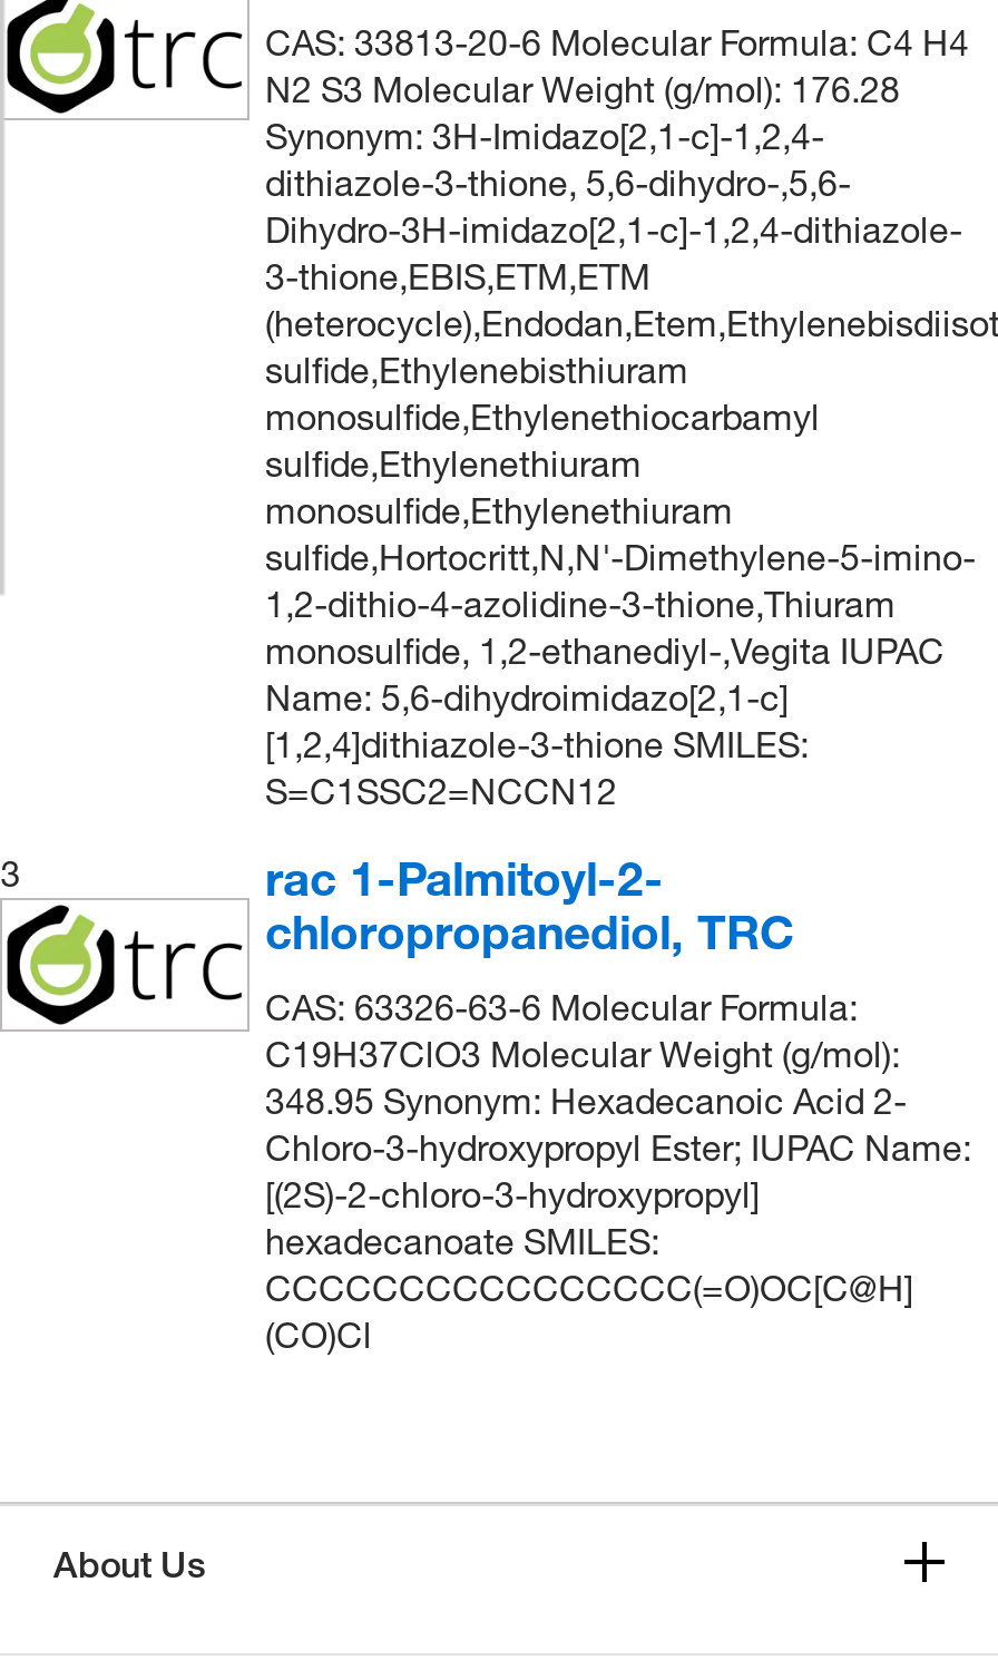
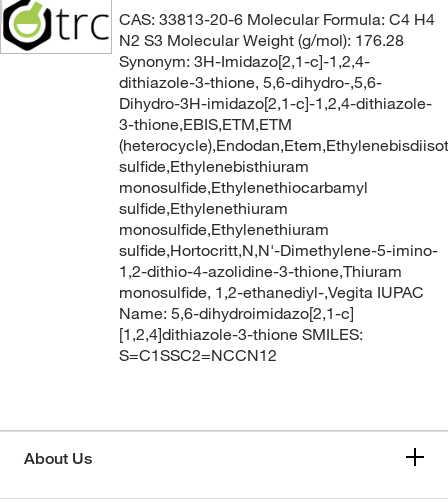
[0,849,971,1357] [image] | 3 | rac 1-Palmitoyl-2- | chloropropanediol, TRC | CAS: 63326-63-6 Molecular Formula: | C19H37ClO3 Molecular Weight (g/mol): | 348.95 Synonym: Hexadecanoic Acid 2- | Chloro-3-hydroxypropyl Ester; IUPAC Name: | [(2S)-2-chloro-3-hydroxypropyl] | hexadecanoate SMILES: | CCCCCCCCCCCCCCCC(=O)OC[C@H] | (CO)Cl -> none

